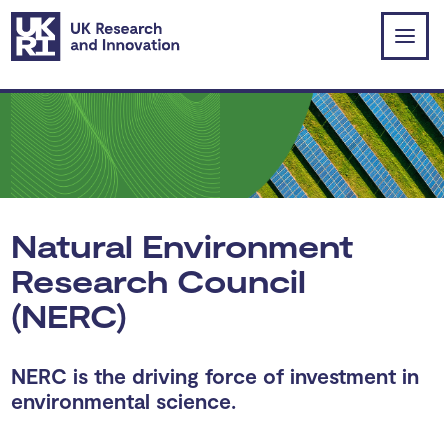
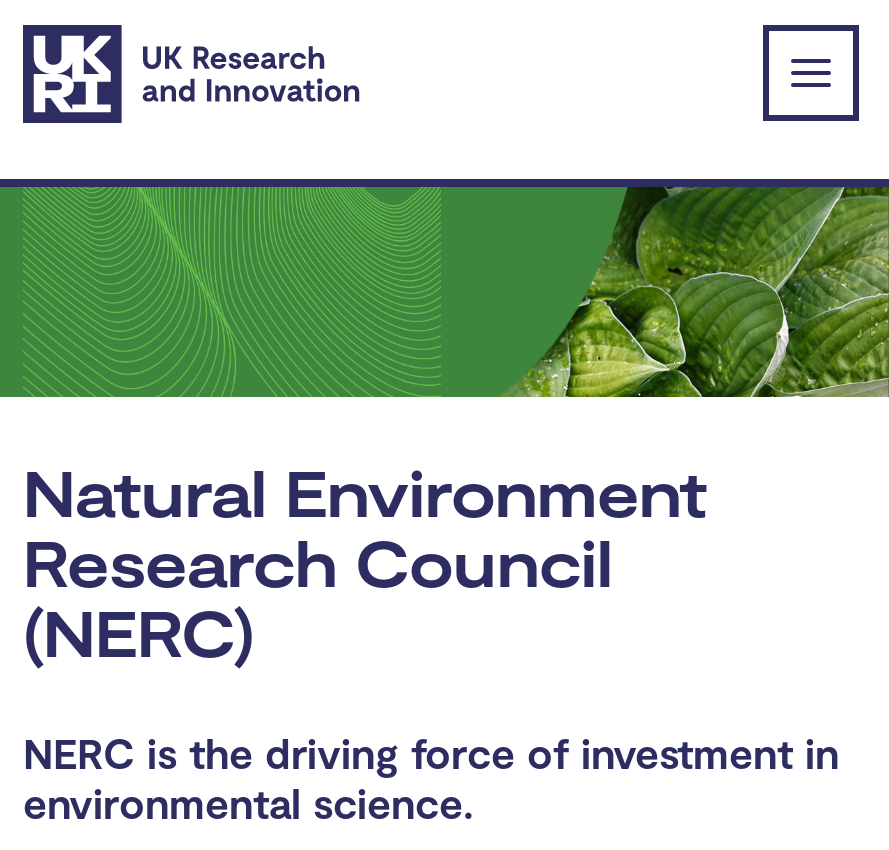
[249,92,441,199] [image] -> [501,185,883,399] [image]

